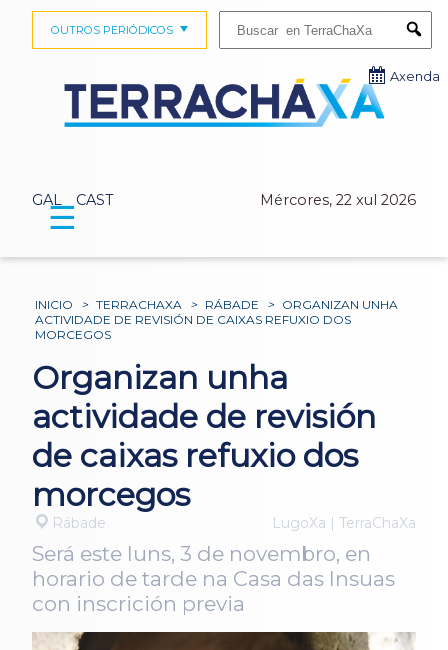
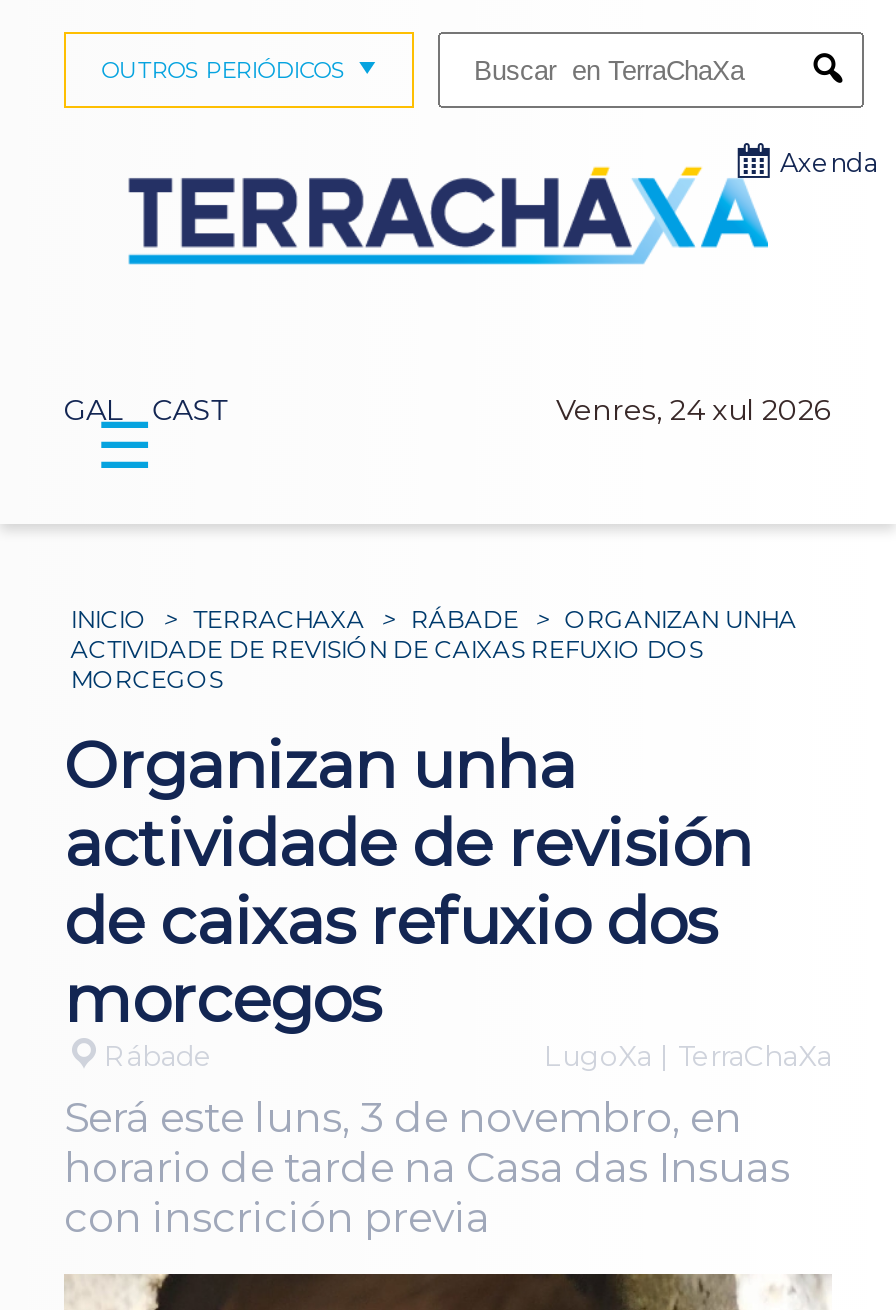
[260,191,416,209] Mércores, 22 xul 2026 -> [556,392,832,428] Venres, 24 xul 2026

